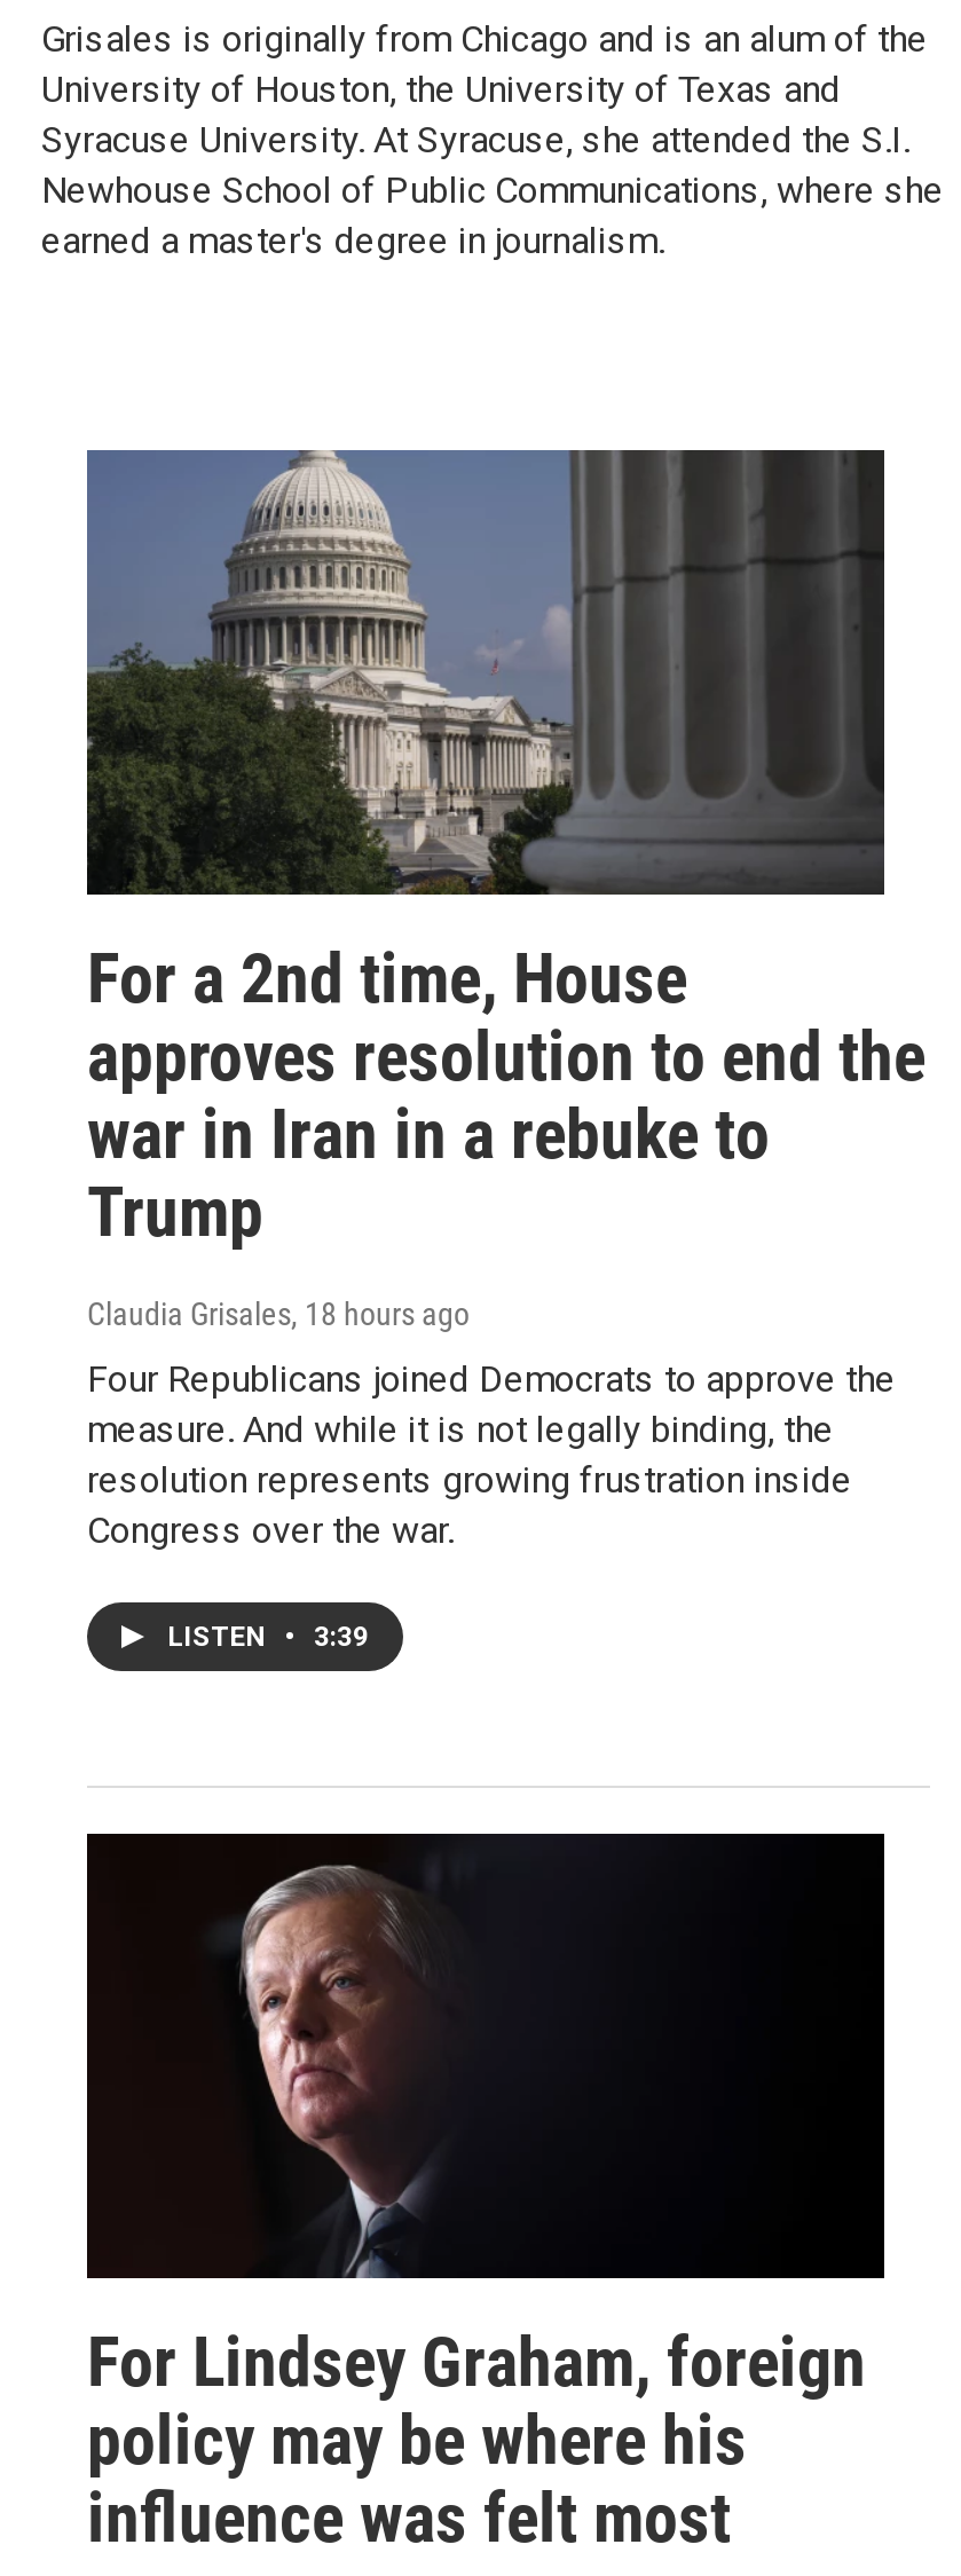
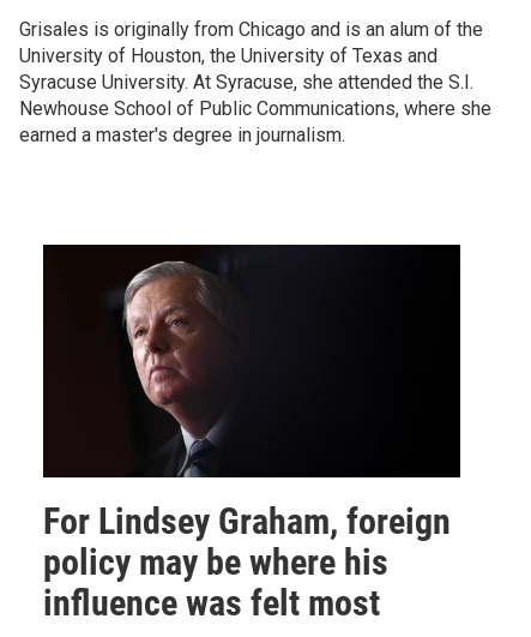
[85,448,925,1653] [image] | For a 2nd time, House | approves resolution to end the | war in Iran in a rebuke to | Trump | Claudia Grisales, 18 hours ago | Four Republicans joined Democrats to approve the | measure. And while it is not legally binding, the | resolution represents growing frustration inside | Congress over the war. | LISTEN • 3:39 -> none

